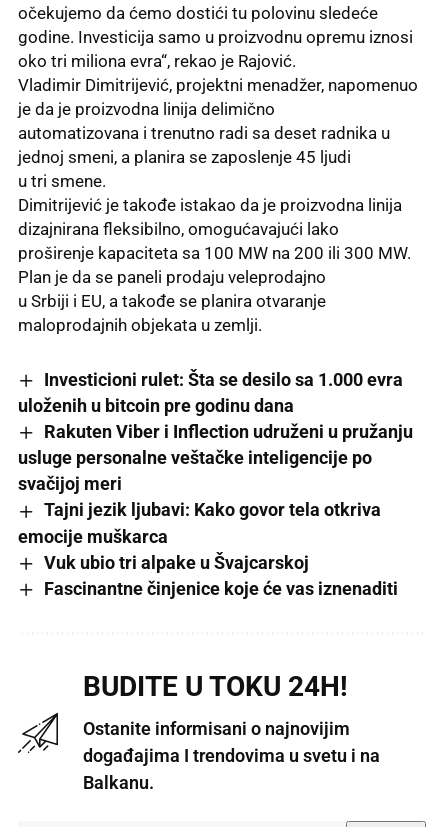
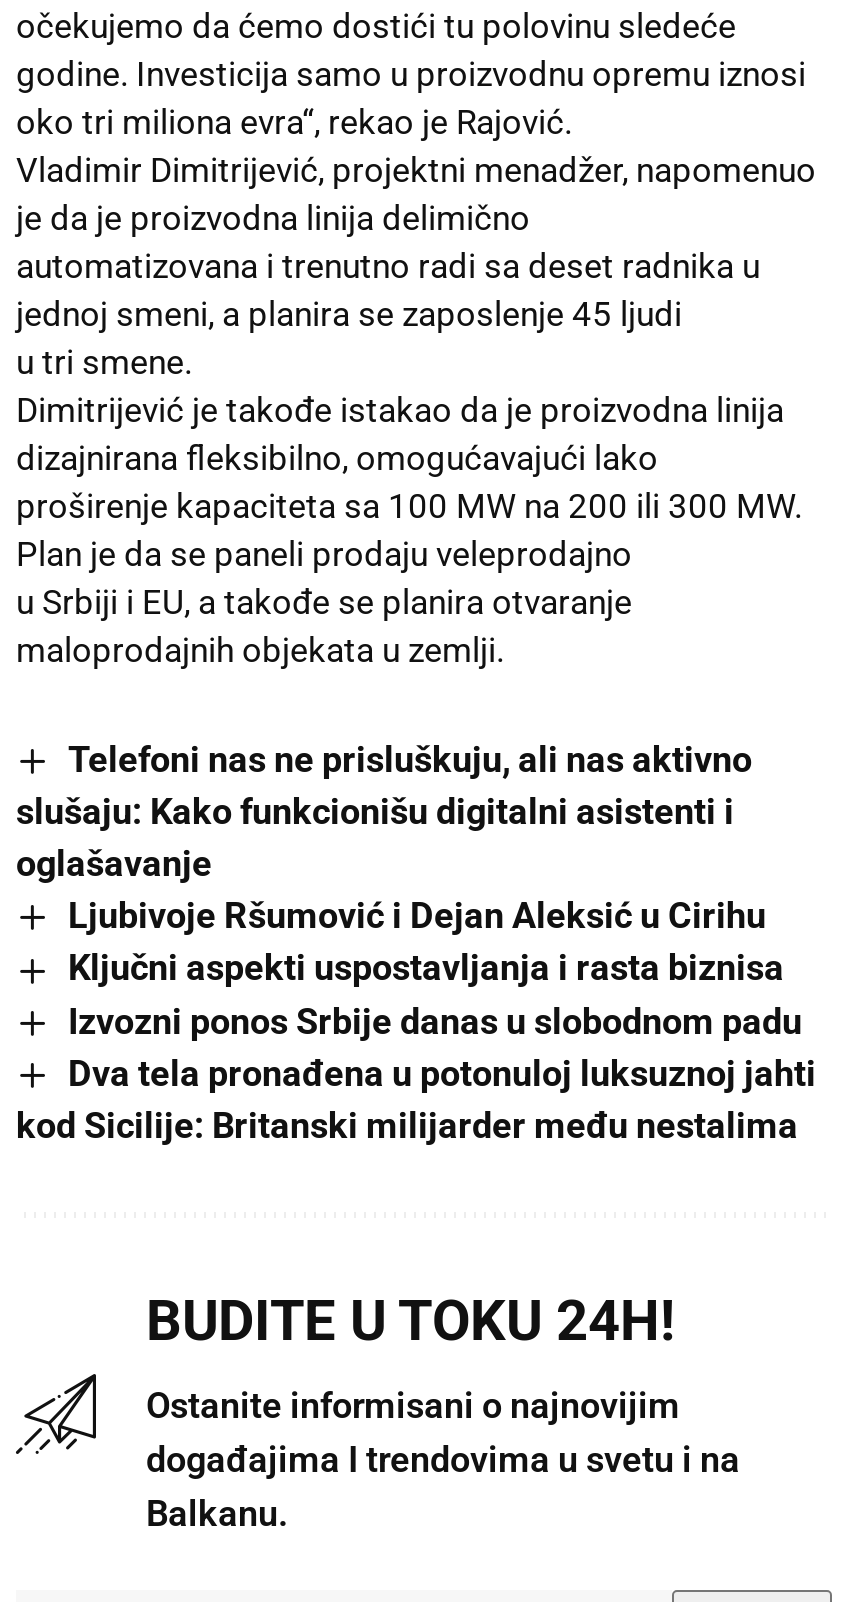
[18,369,413,599] Investicioni rulet: Šta se desilo sa 1.000 evra | uloženih u bitcoin pre godinu dana | Rakuten Viber i Inflection udruženi u pružanju | usluge personalne veštačke inteligencije po | svačijoj meri | Tajni jezik ljubavi: Kako govor tela otkriva | emocije muškarca | Vuk ubio tri alpake u Švajcarskoj | Fascinantne činjenice koje će vas iznenaditi -> [16,738,816,1146] Telefoni nas ne prisluškuju, ali nas aktivno | slušaju: Kako funkcionišu digitalni asistenti i | oglašavanje | Ljubivoje Ršumović i Dejan Aleksić u Cirihu | Ključni aspekti uspostavljanja i rasta biznisa | Izvozni ponos Srbije danas u slobodnom padu | Dva tela pronađena u potonuloj luksuznoj jahti | kod Sicilije: Britanski milijarder među nestalima

